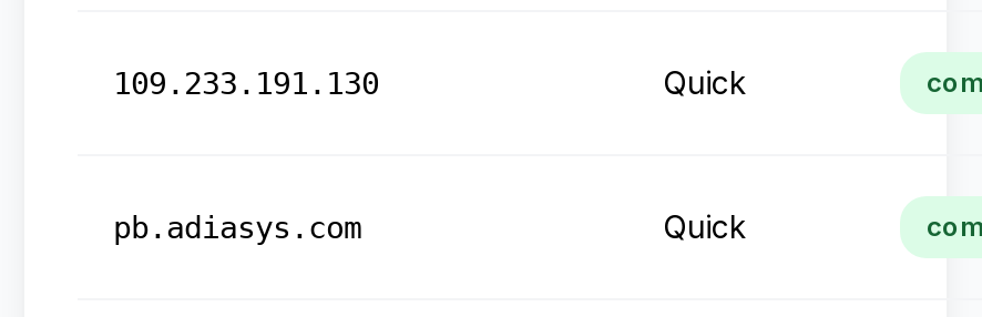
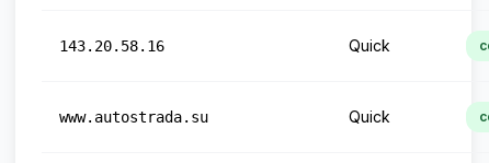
[113,65,379,101] 109.233.191.130 -> [59,37,164,55] 143.20.58.16
[113,209,361,245] pb.adiasys.com -> [59,108,208,126] www.autostrada.su

